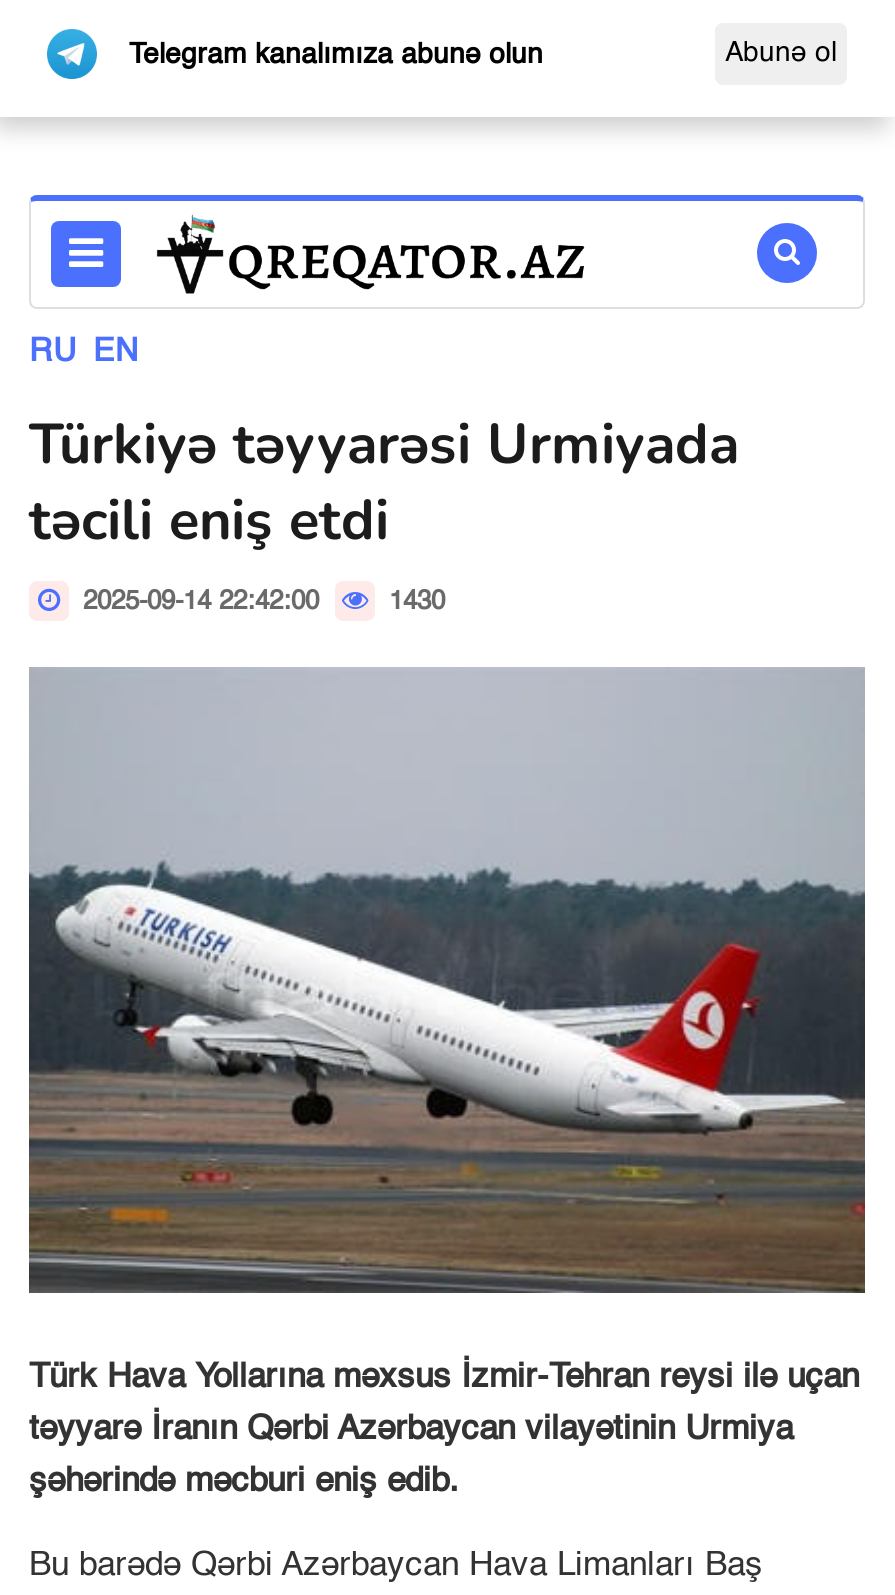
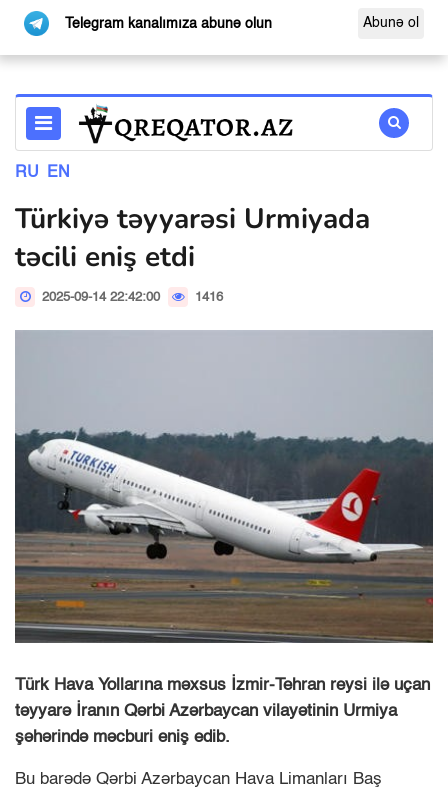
[381,589,445,615] 1430 -> [191,291,223,304] 1416

